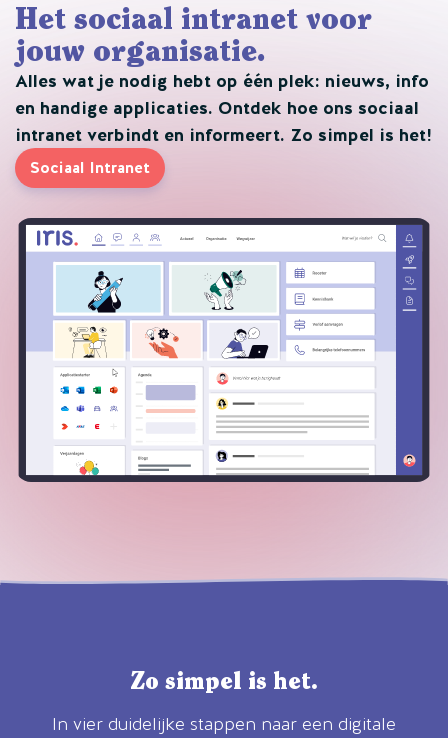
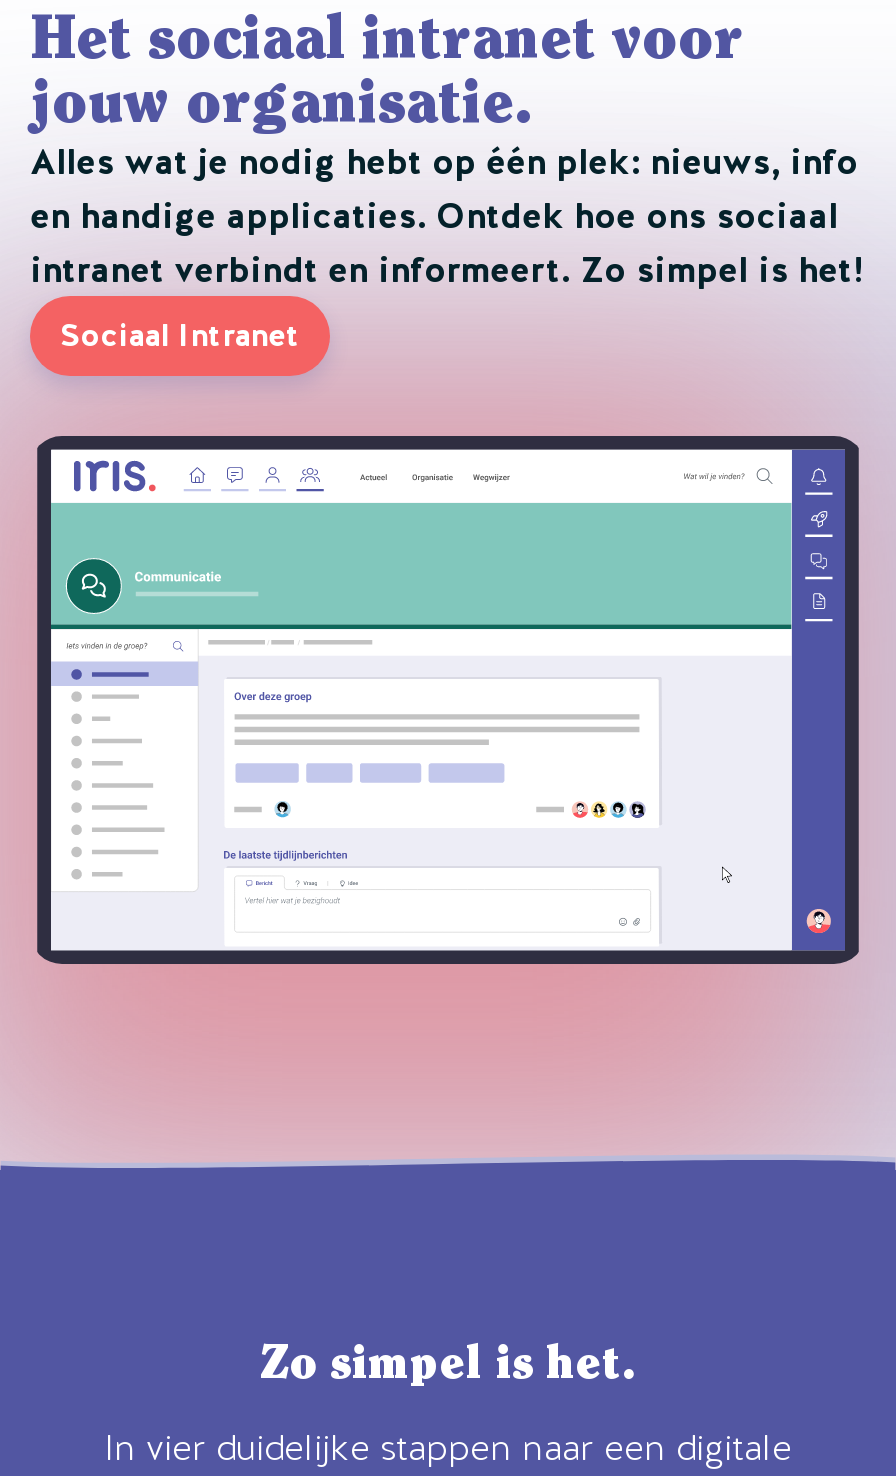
[25,227,396,476] [image] -> [50,454,792,952] [image]

